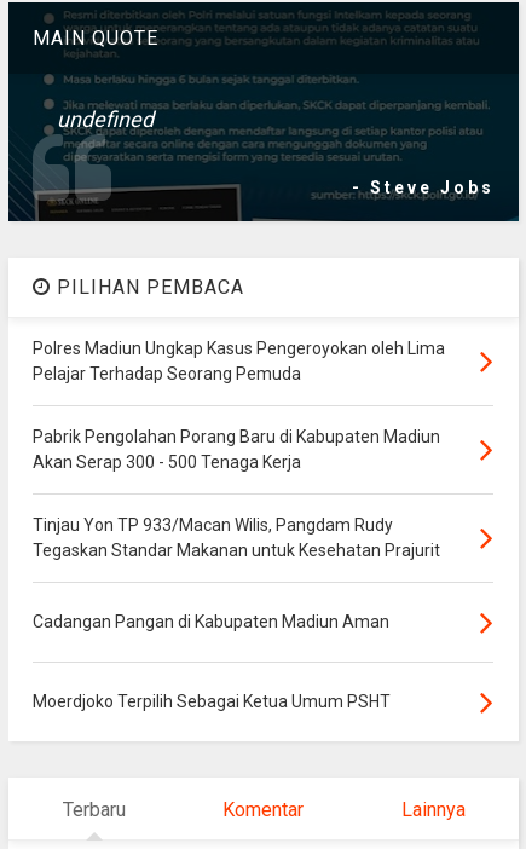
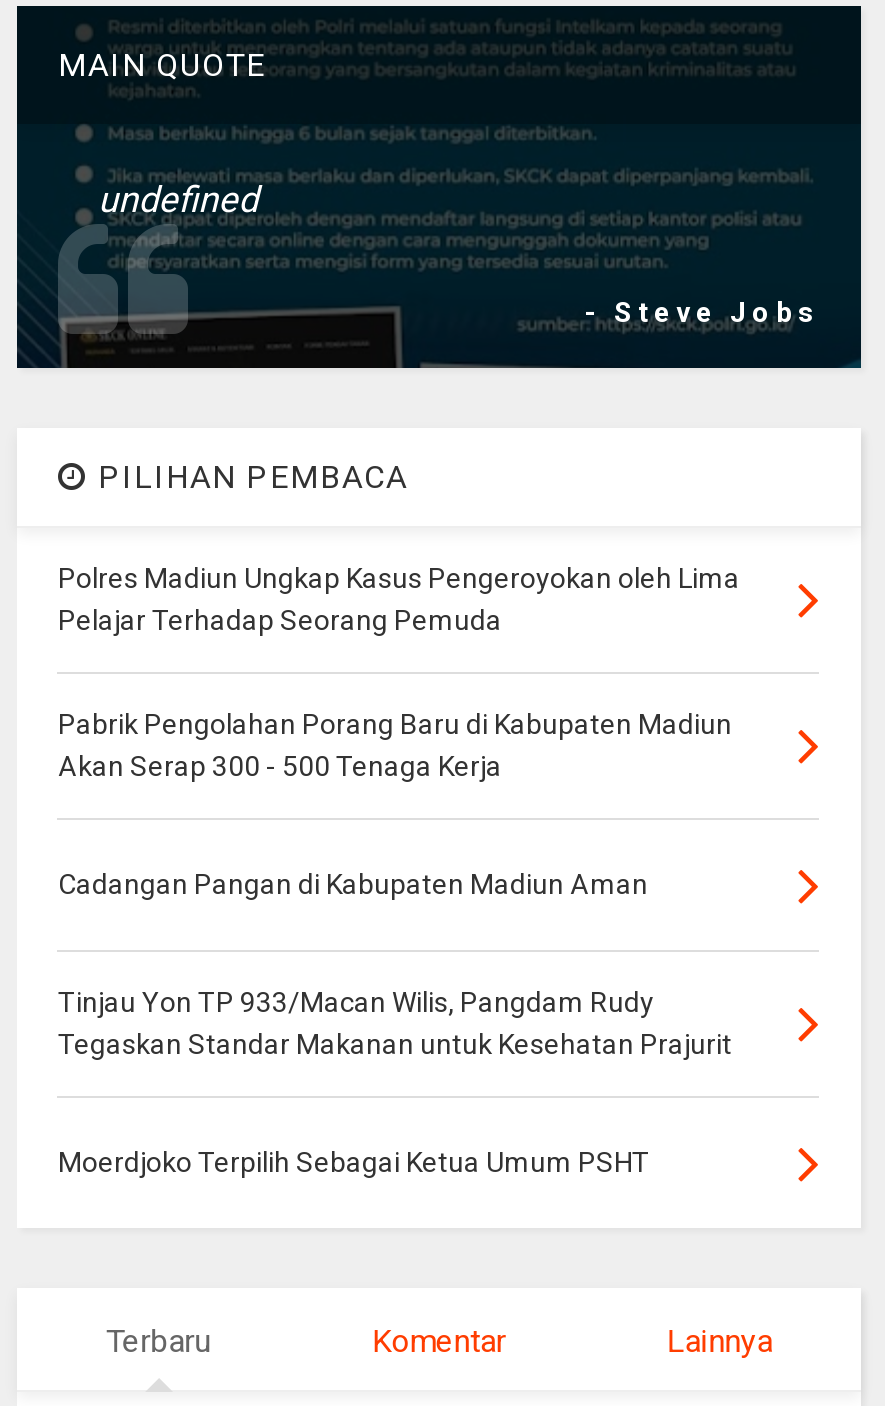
moved [33,516,441,560] -> [58,987,732,1061]: Tinjau Yon TP 933/Macan Wilis, Pangdam Rudy | Tegaskan Standar Makanan untuk Kesehatan Prajurit
moved [33,612,390,632] -> [58,869,648,901]: Cadangan Pangan di Kabupaten Madiun Aman

